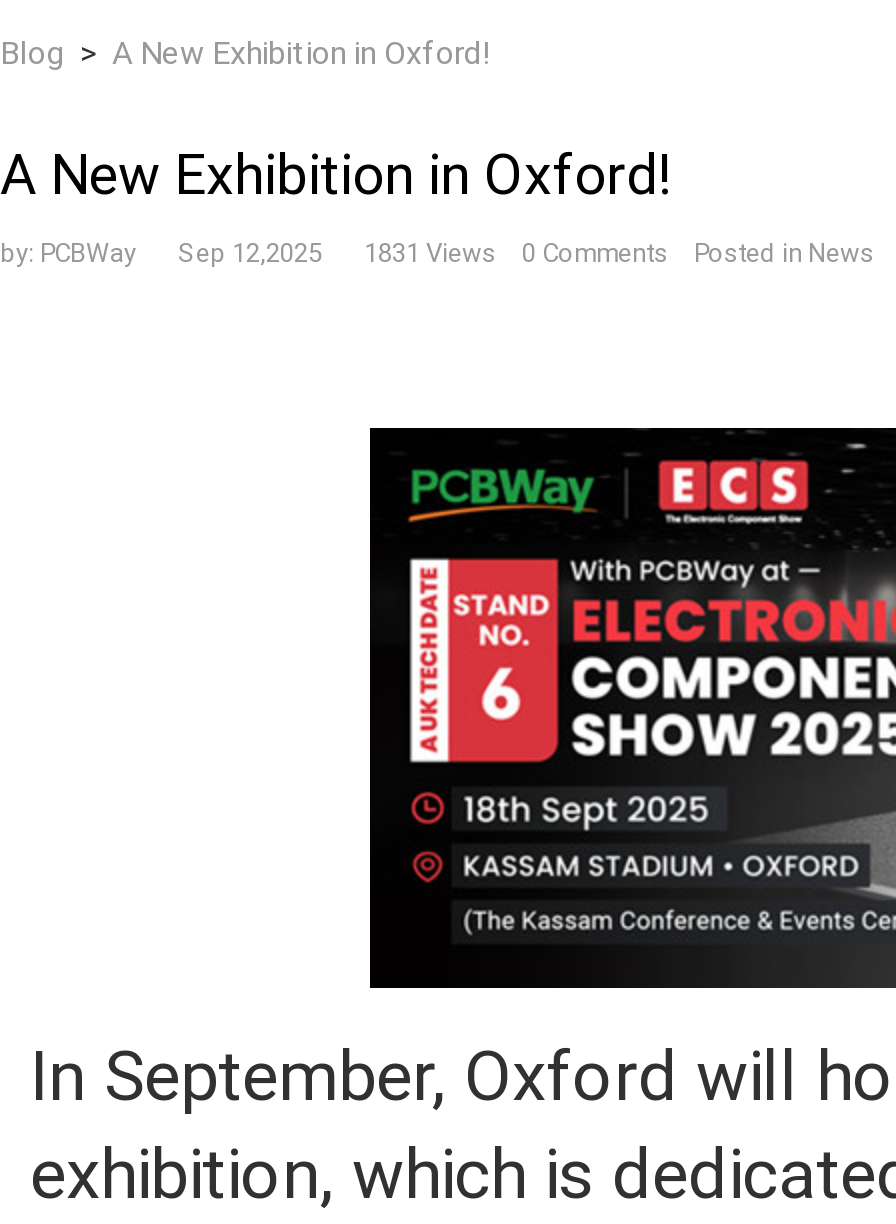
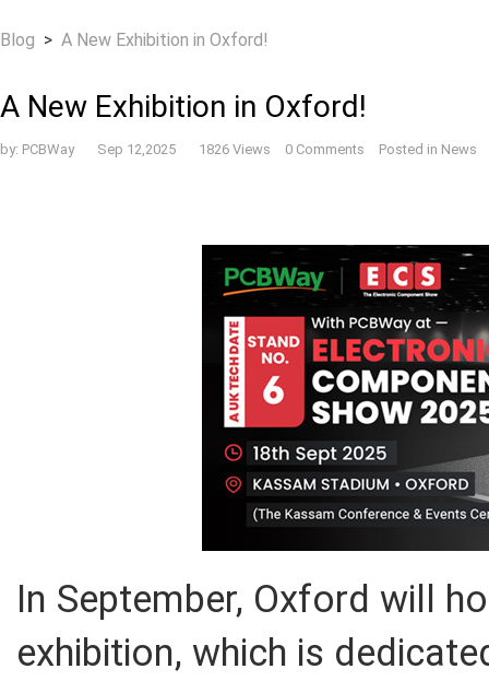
[0,238,874,268] by: PCBWay Sep 12,2025 1831 Views 0 Comments Posted in News -> [0,141,477,157] by: PCBWay Sep 12,2025 1826 Views 0 Comments Posted in News

